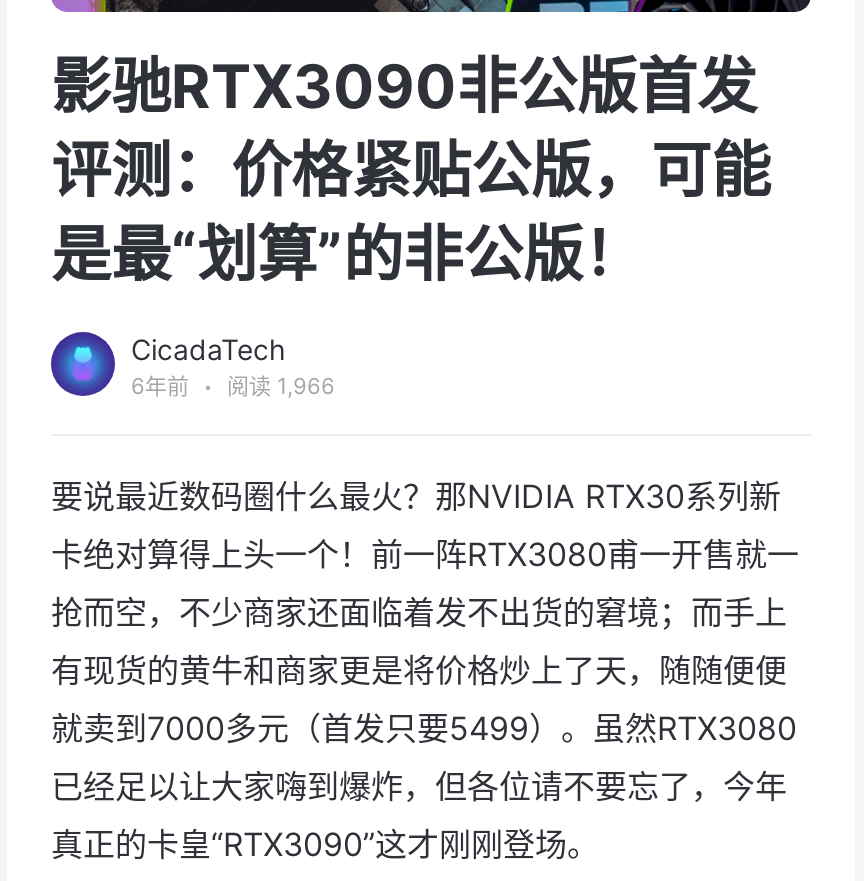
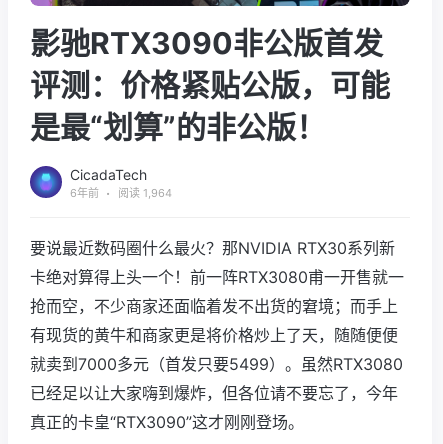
[131,371,335,399] 6年前 阅读 1,966 -> [70,185,172,199] 6年前 阅读 1,964

